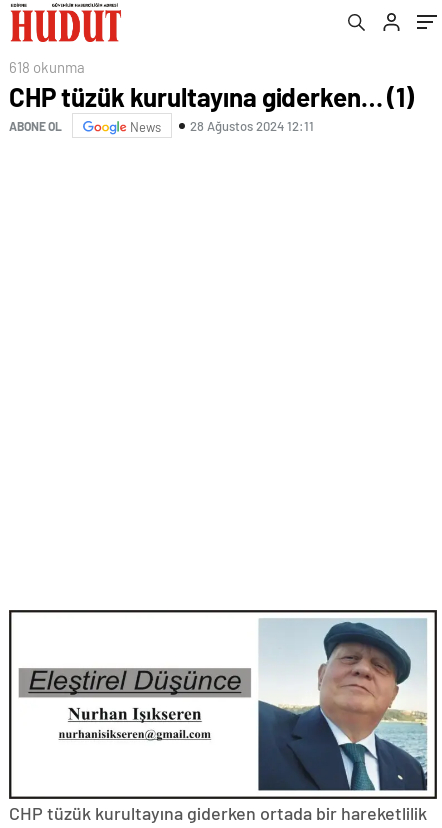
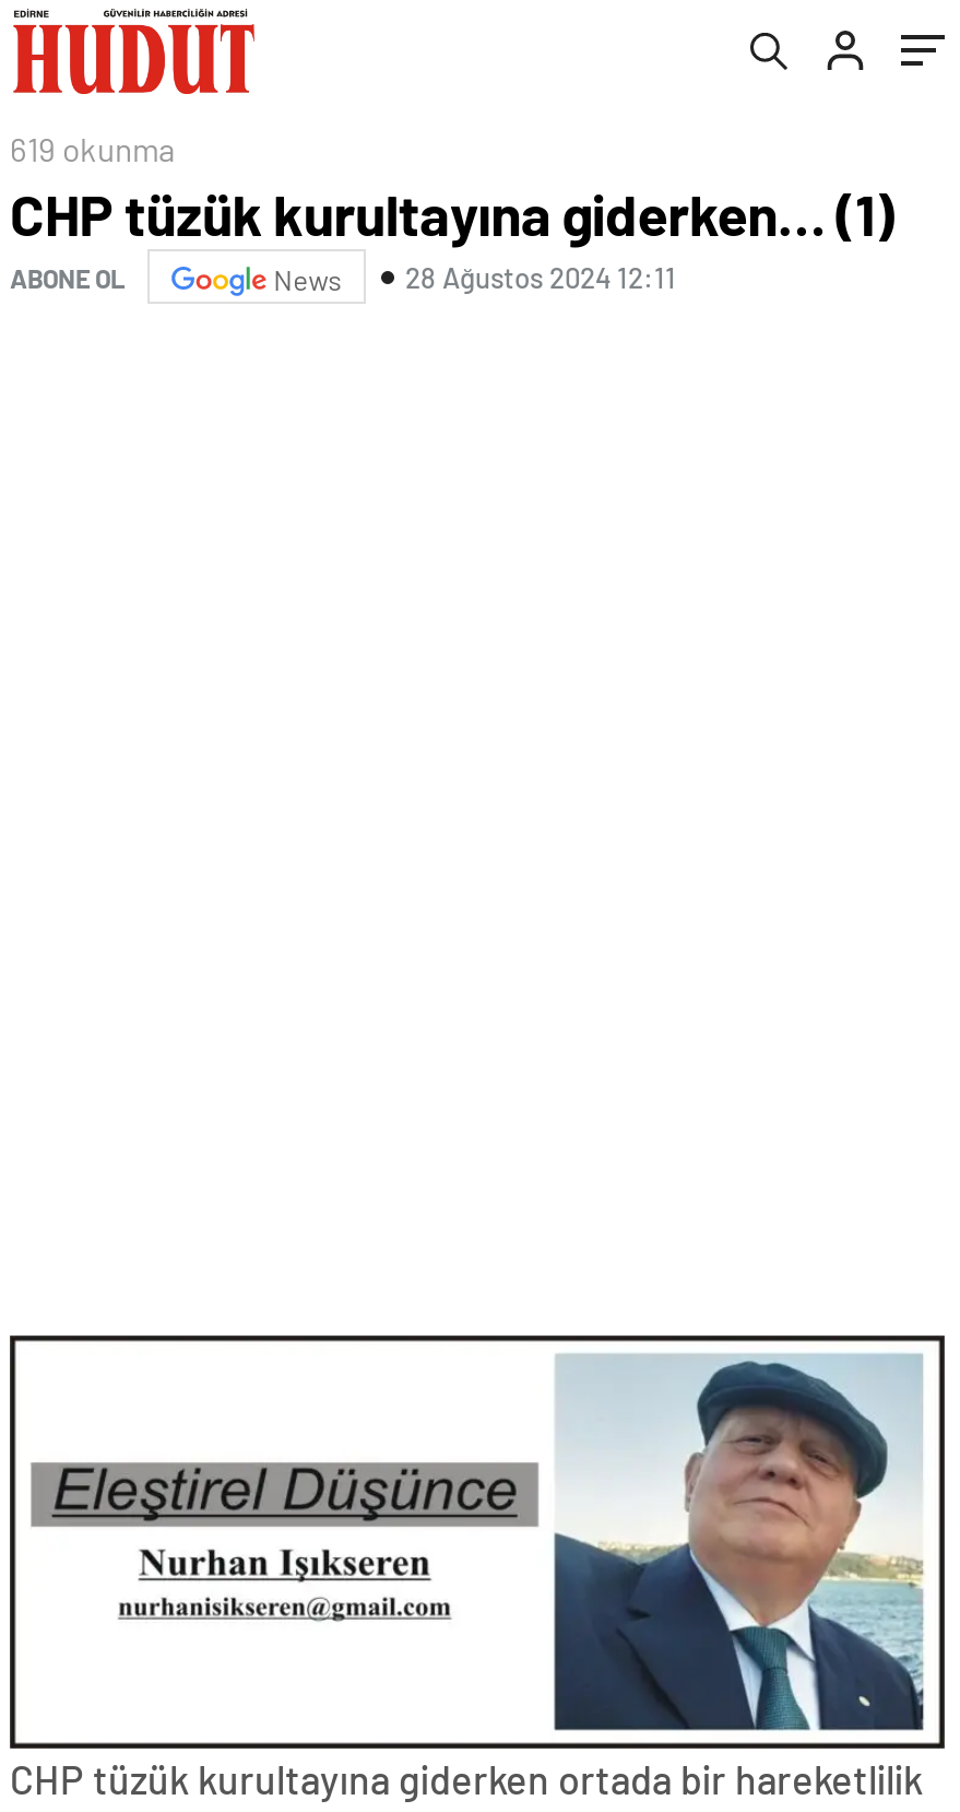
[9,58,85,76] 618 okunma -> [10,129,176,168] 619 okunma

